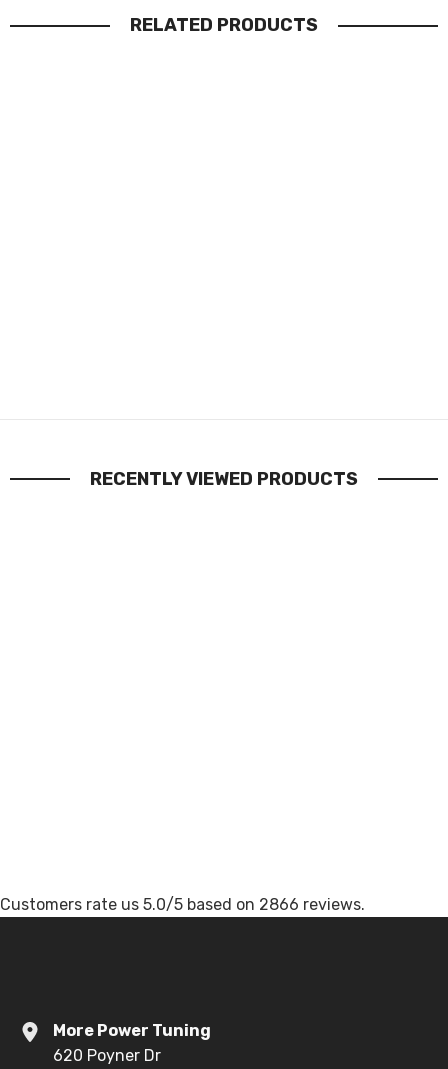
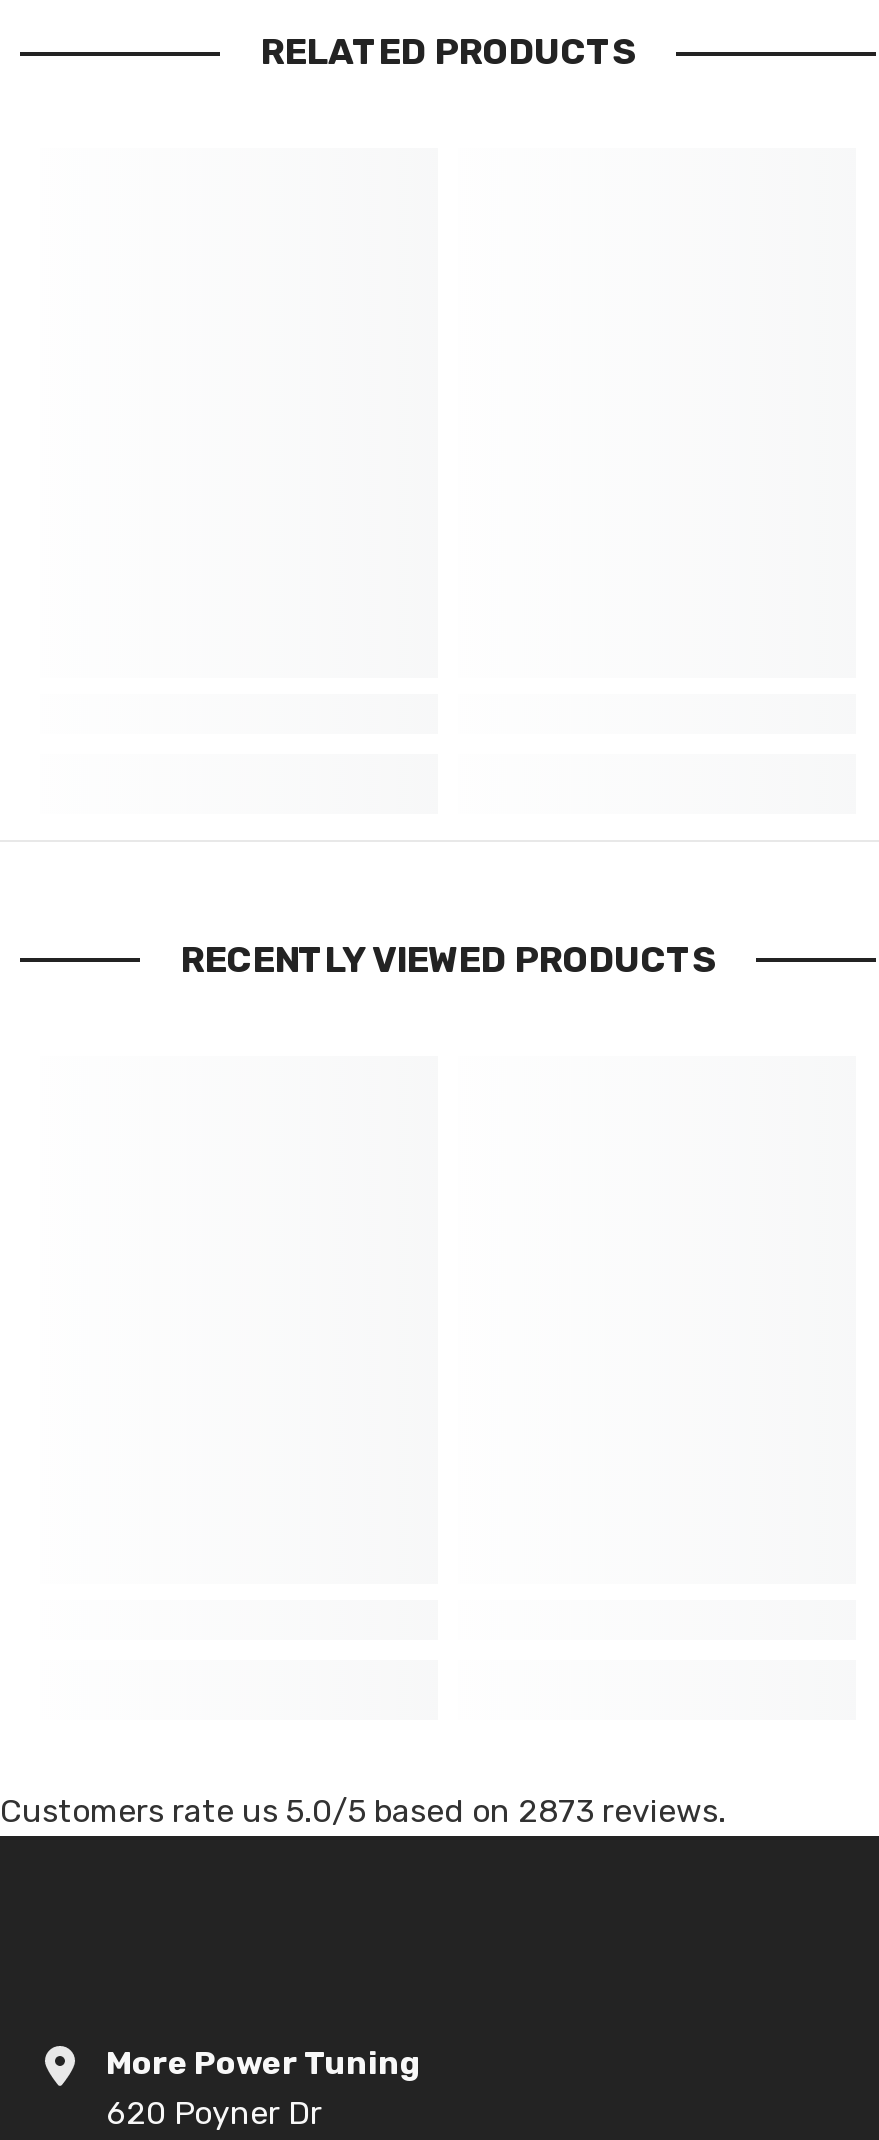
[0,895,365,914] Customers rate us 5.0/5 based on 2866 reviews. -> [0,1793,726,1831] Customers rate us 5.0/5 based on 2873 reviews.

